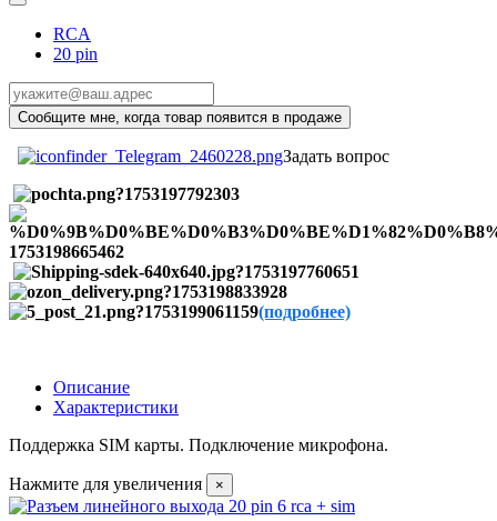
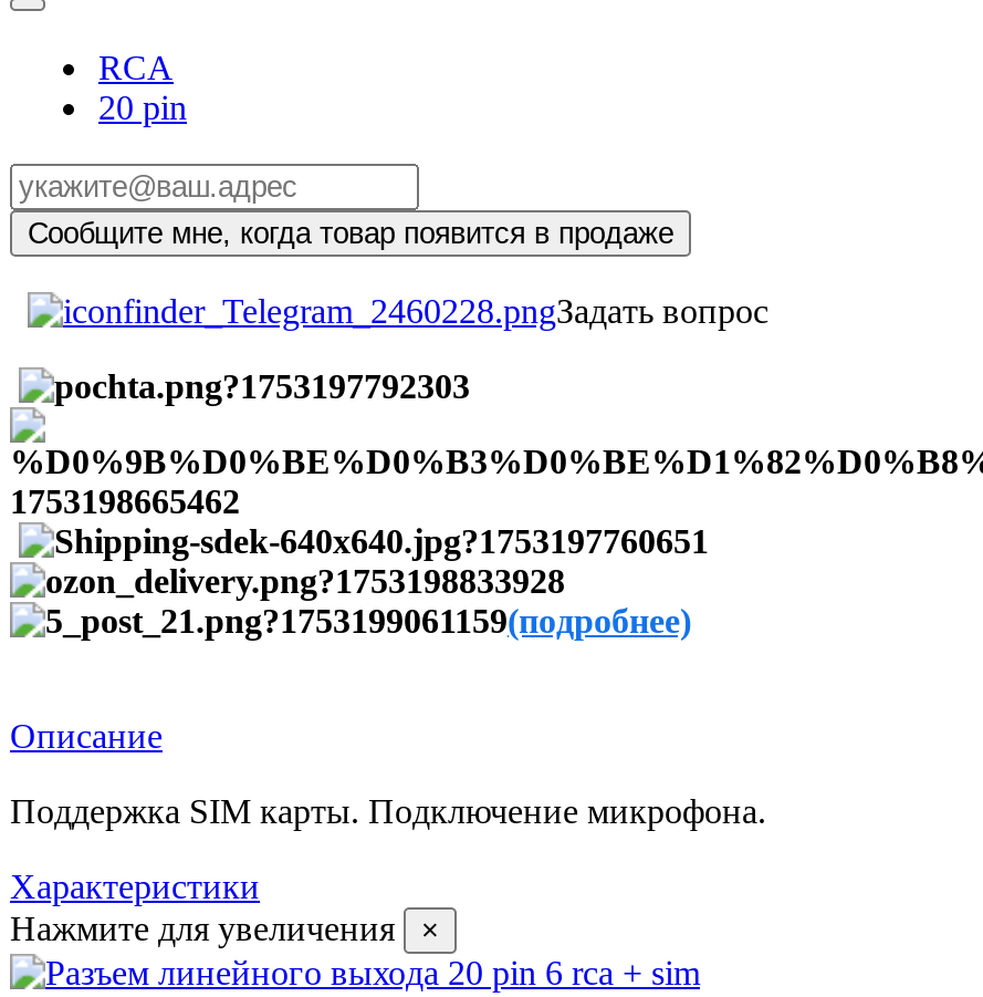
moved [53,398,179,417] -> [10,868,260,906]: Характеристики
moved [9,436,388,455] -> [10,793,766,831]: Поддержка SIM карты. Подключение микрофона.

